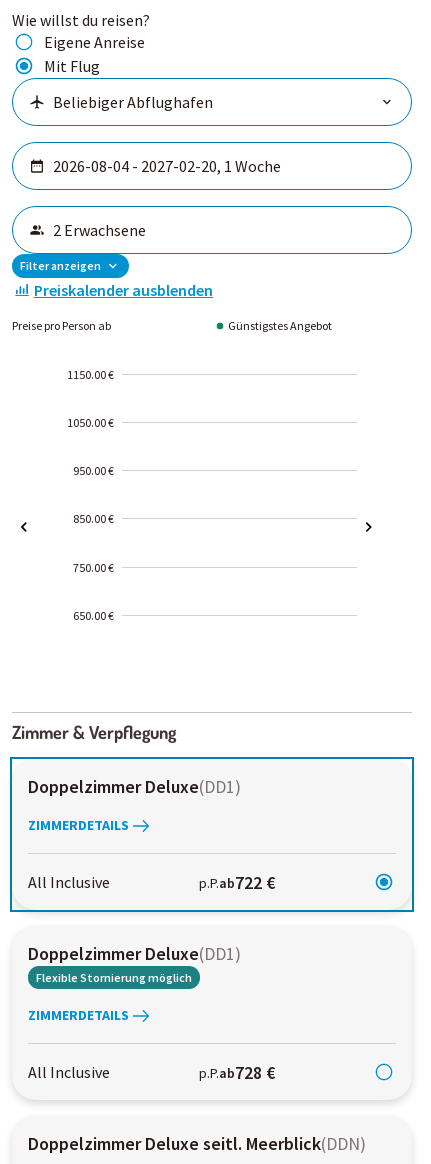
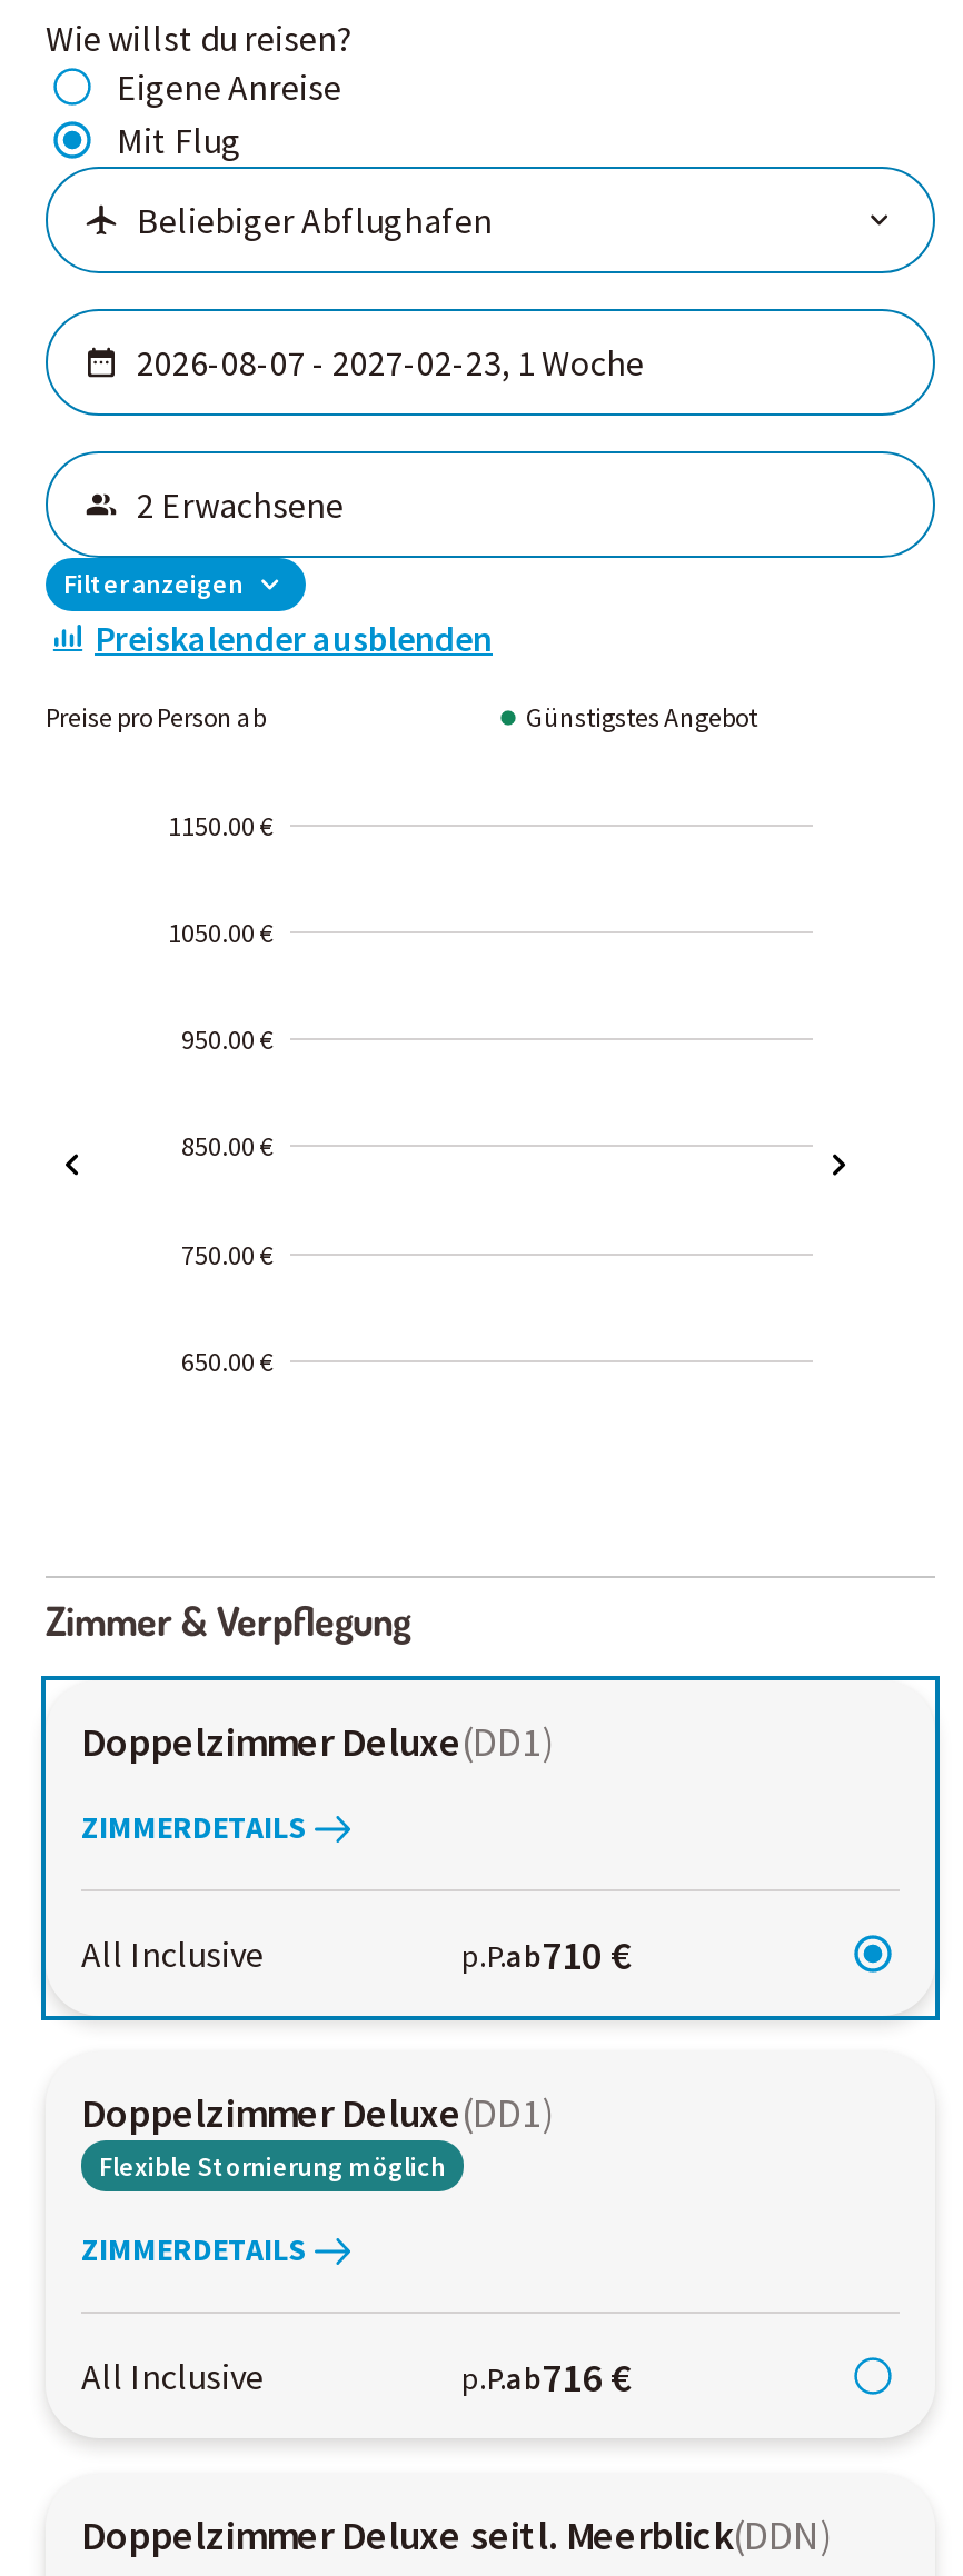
[199,871,275,894] p.P.ab722 € -> [461,1929,631,1980] p.P.ab710 €
[199,1061,275,1084] p.P.ab728 € -> [461,2351,631,2402] p.P.ab716 €

